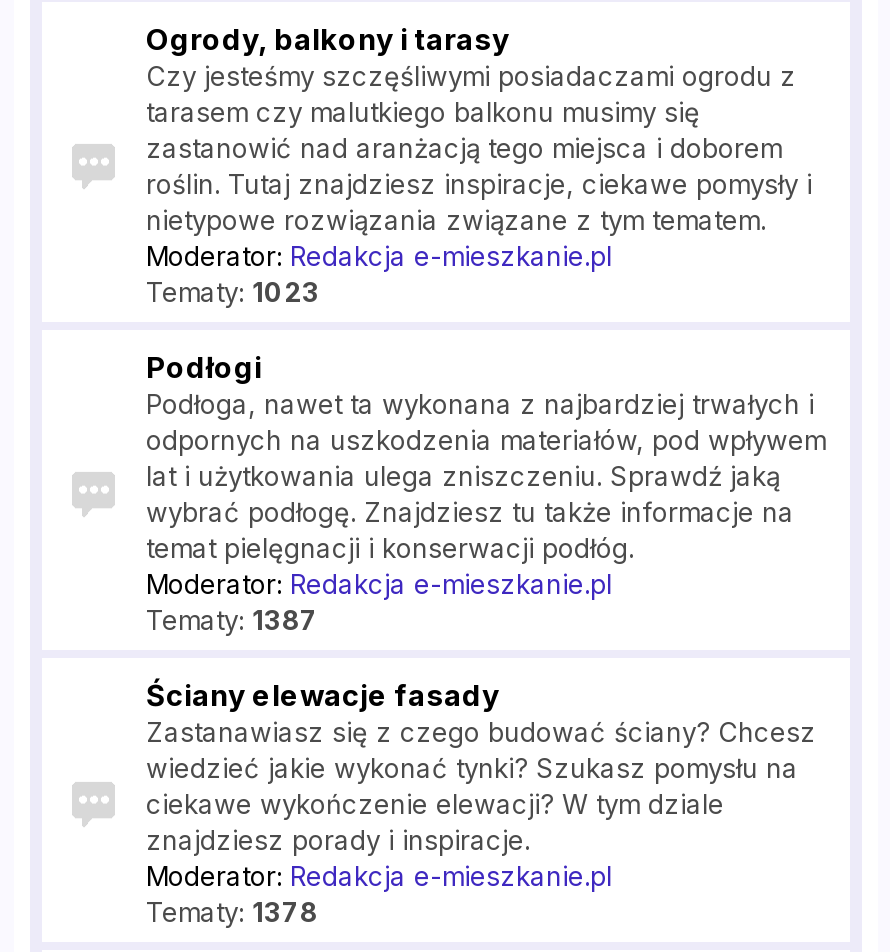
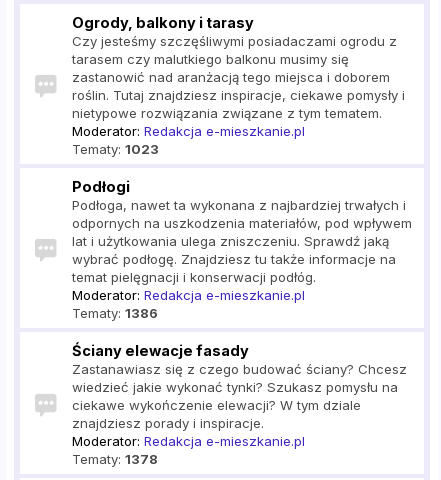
[146,605,318,637] Tematy: 1387 -> [72,305,158,321] Tematy: 1386

